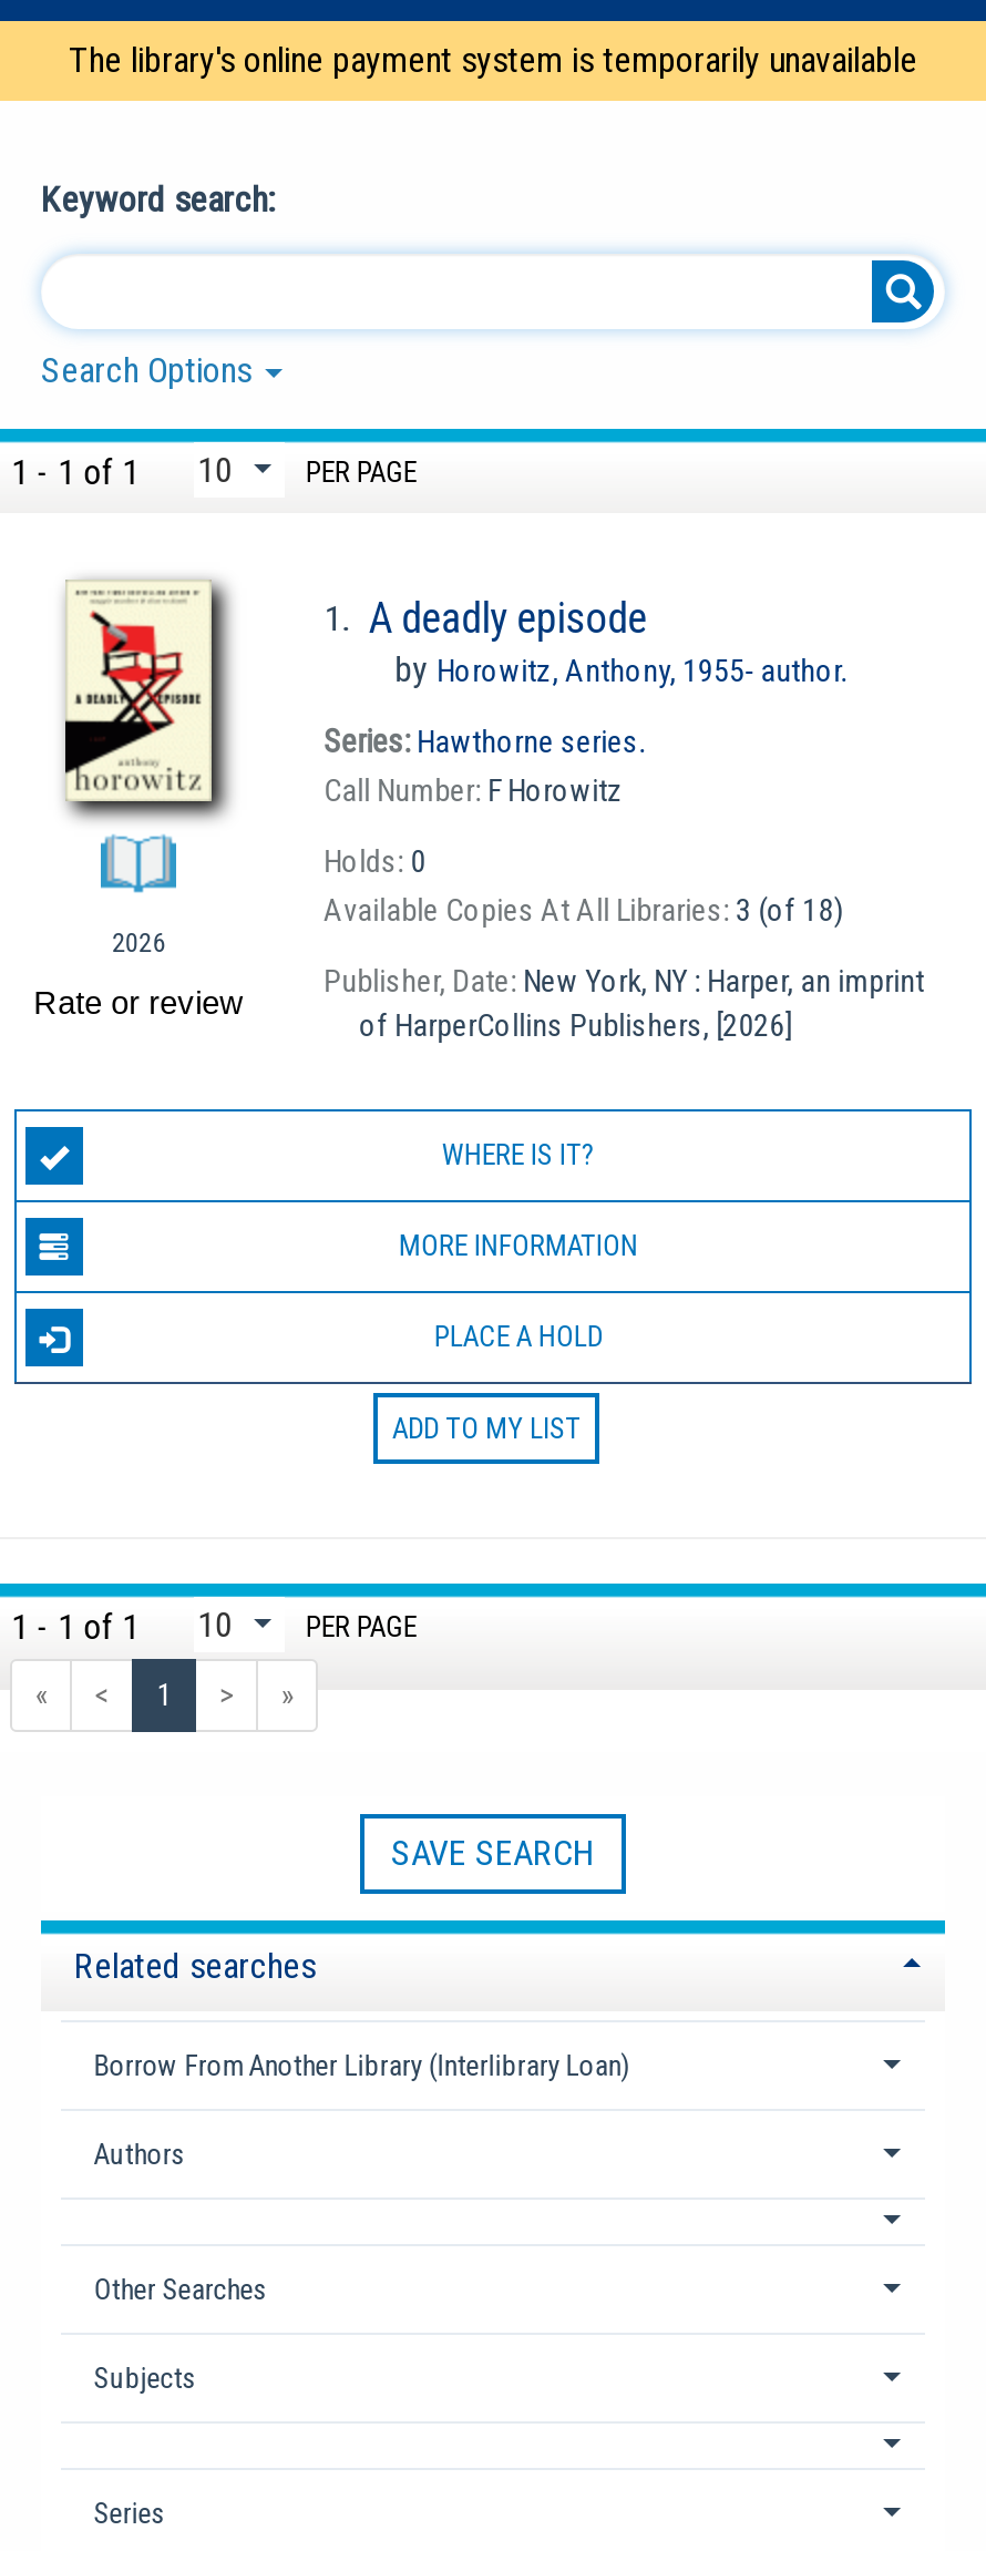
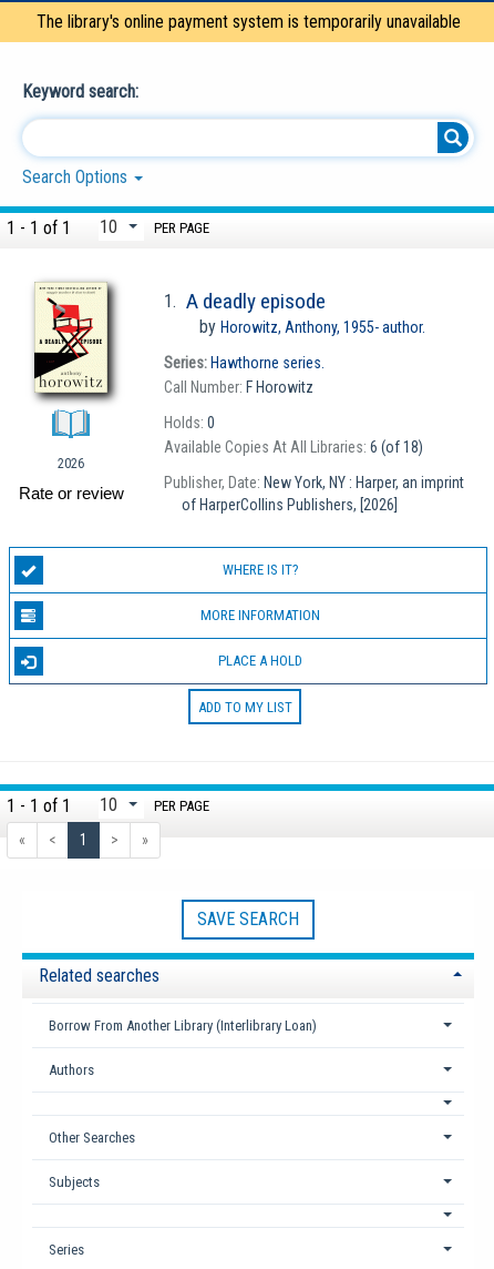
[324,892,842,928] Available Copies At All Libraries: 3 (of 18) -> [163,438,423,456] Available Copies At All Libraries: 6 (of 18)

